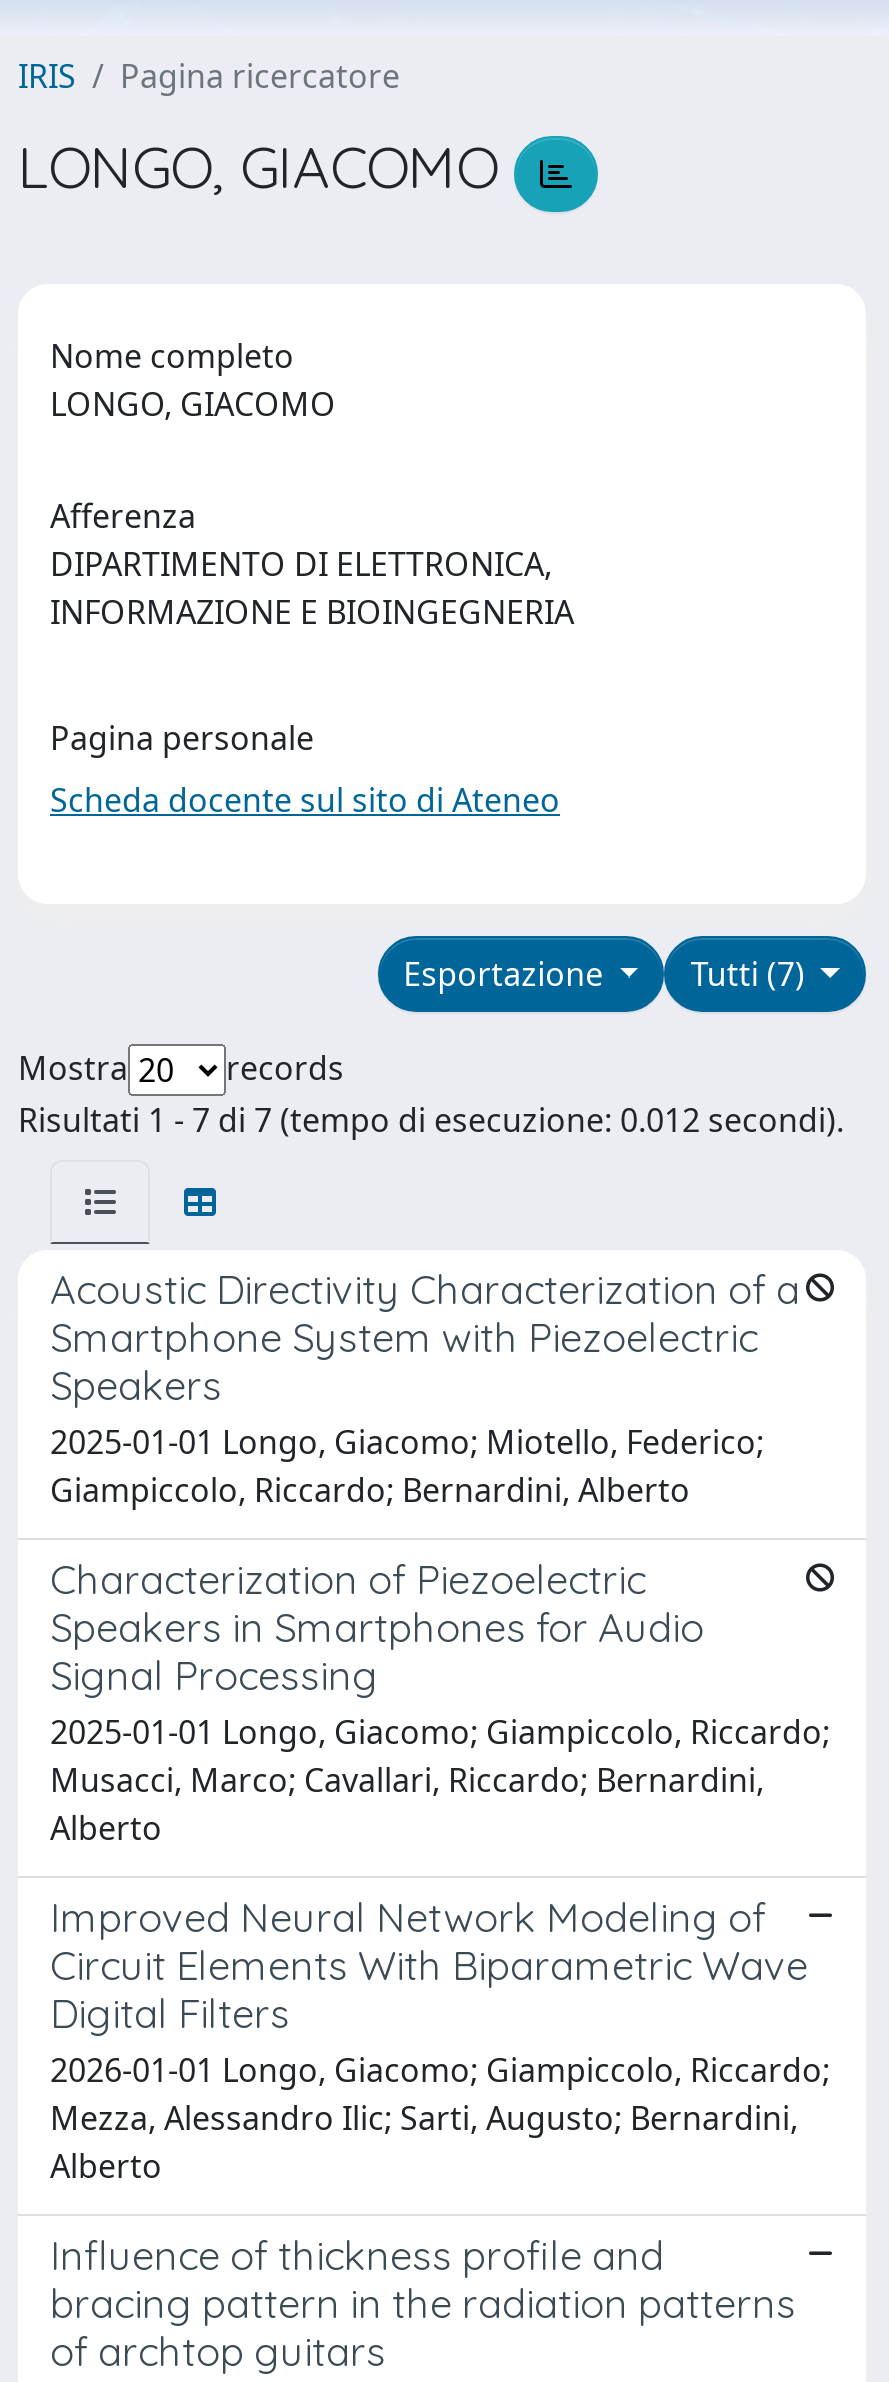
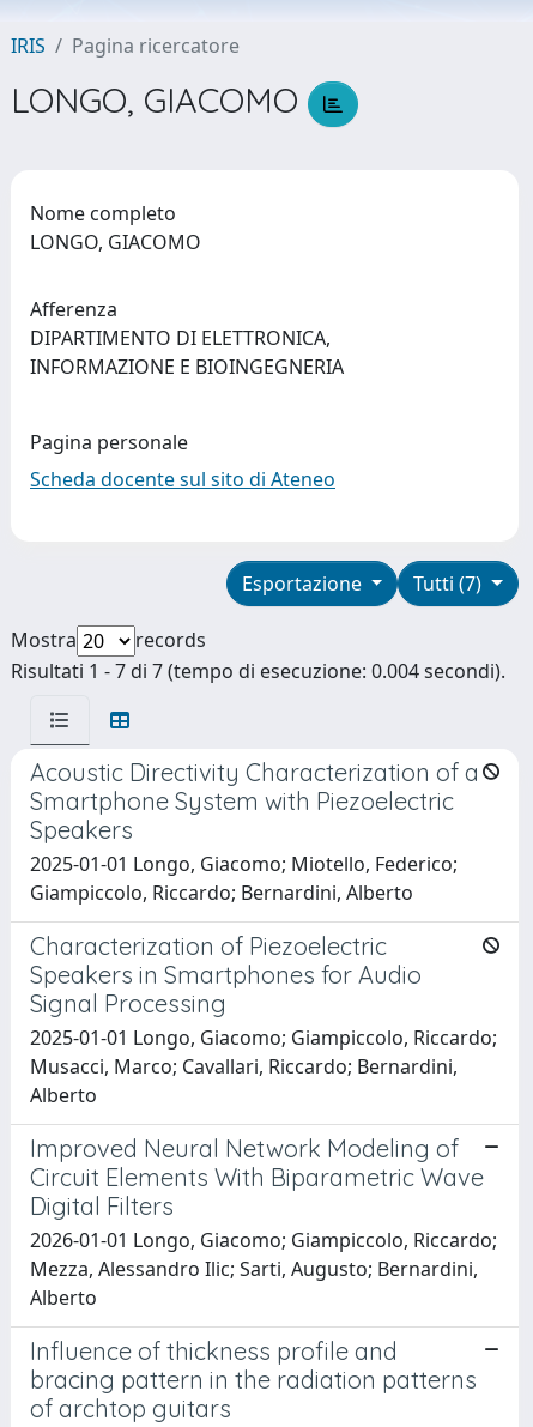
[18,1098,844,1142] Risultati 1 - 7 di 7 (tempo di esecuzione: 0.012 secondi). -> [11,658,505,684] Risultati 1 - 7 di 7 (tempo di esecuzione: 0.004 secondi).

